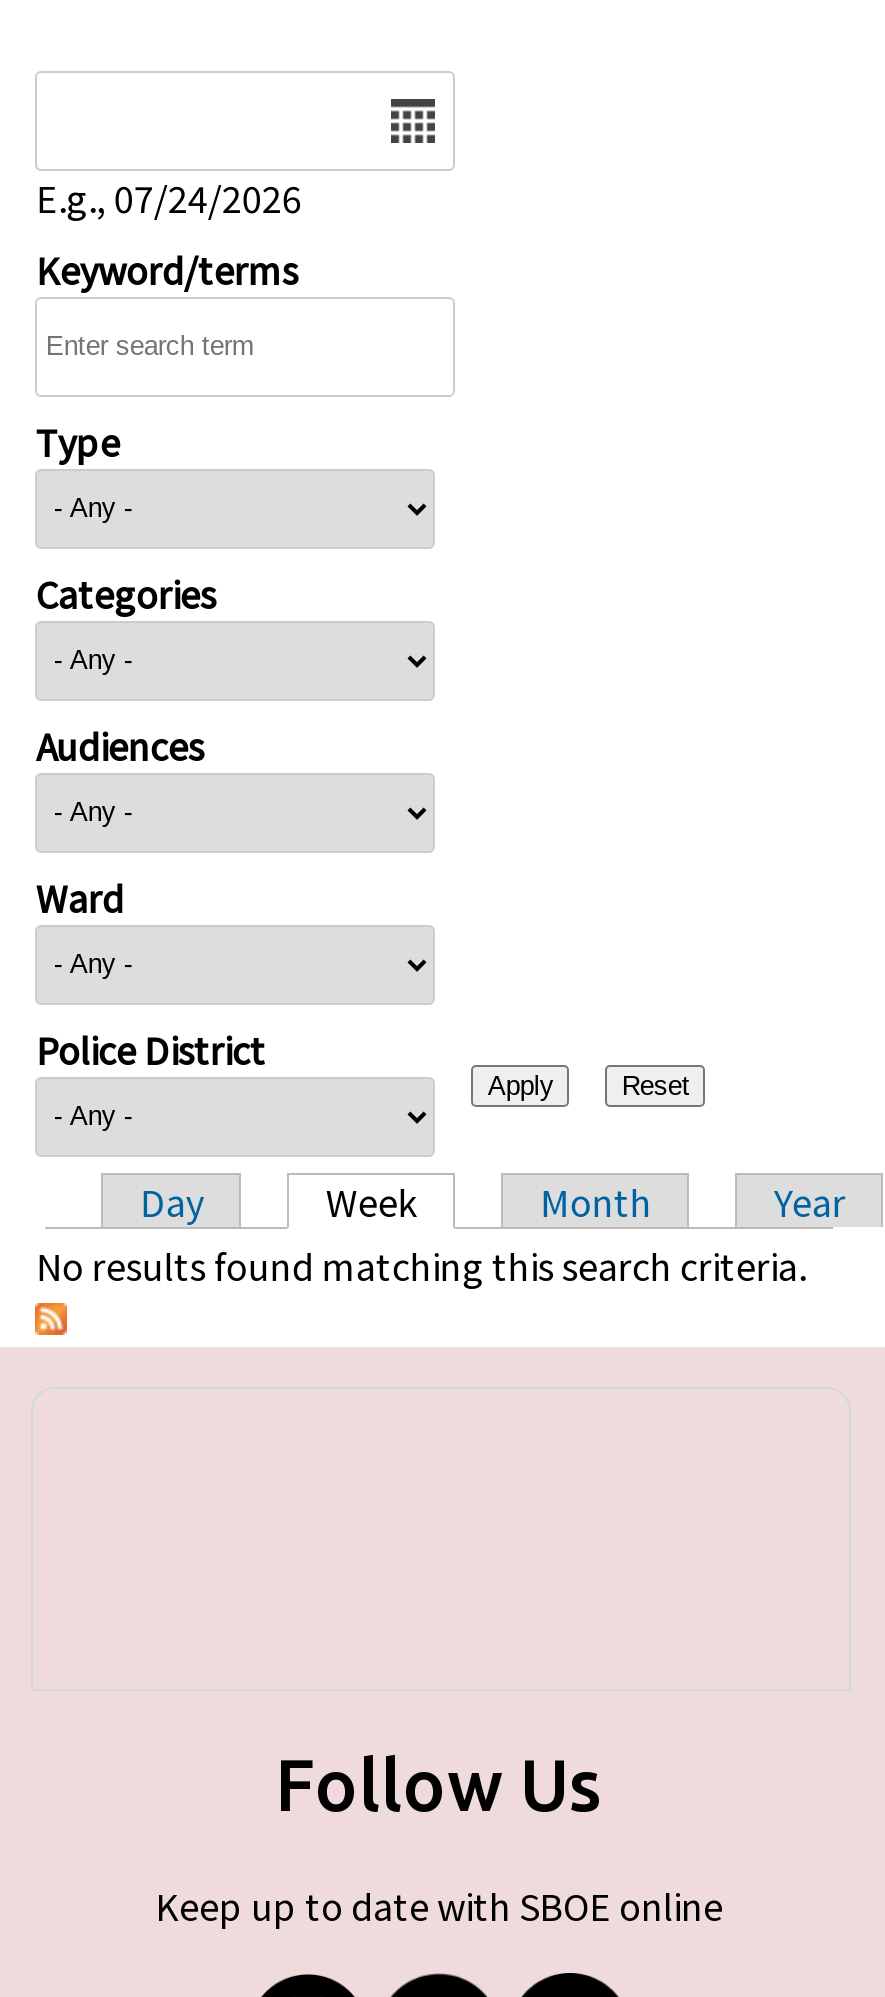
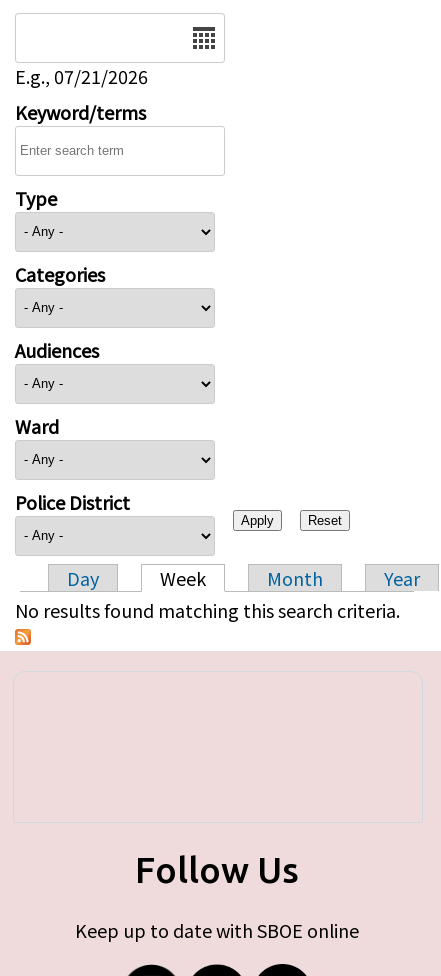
[36,170,302,222] E.g., 07/24/2026 -> [15,62,148,88] E.g., 07/21/2026

